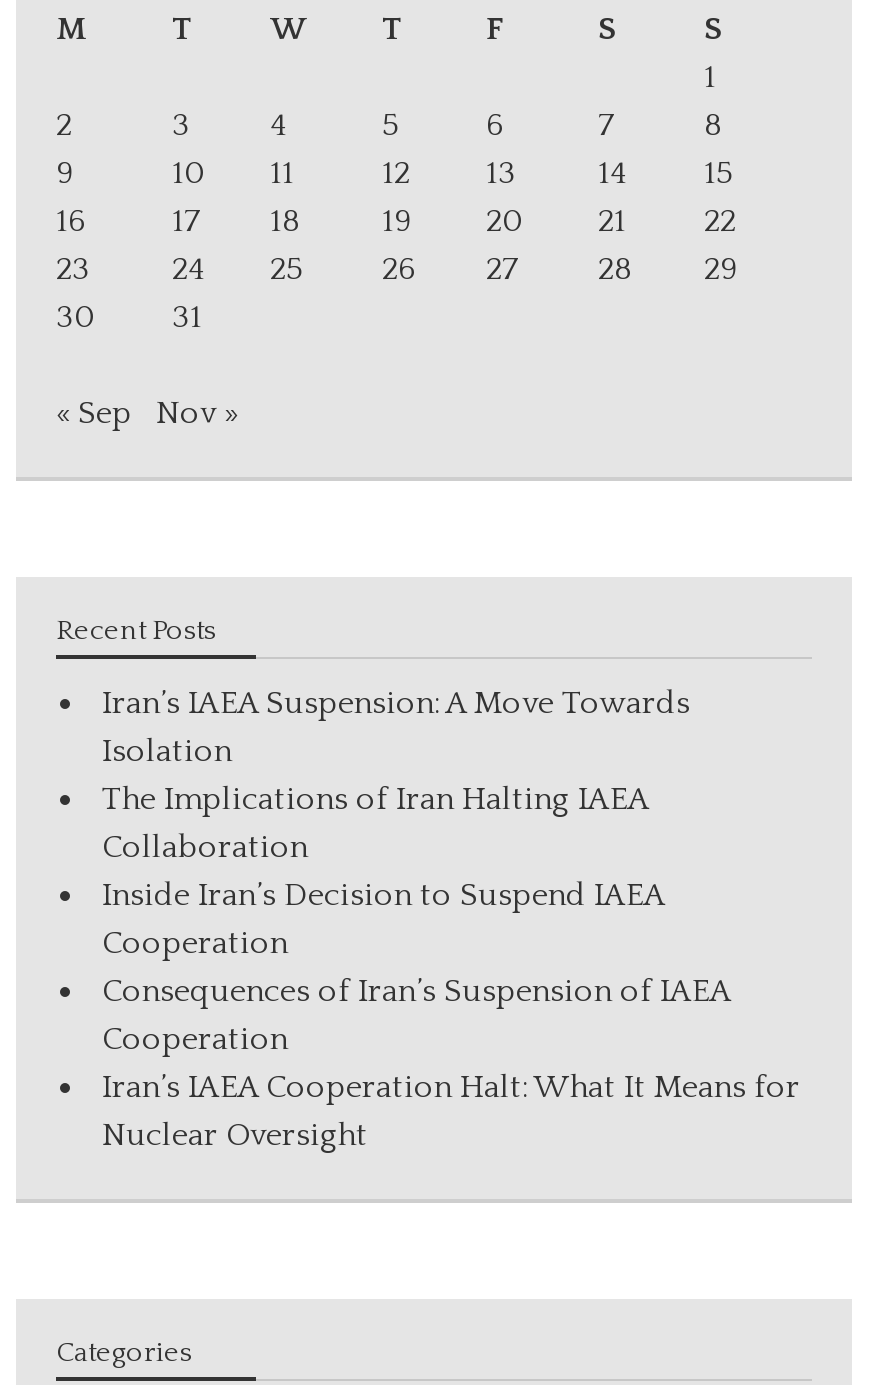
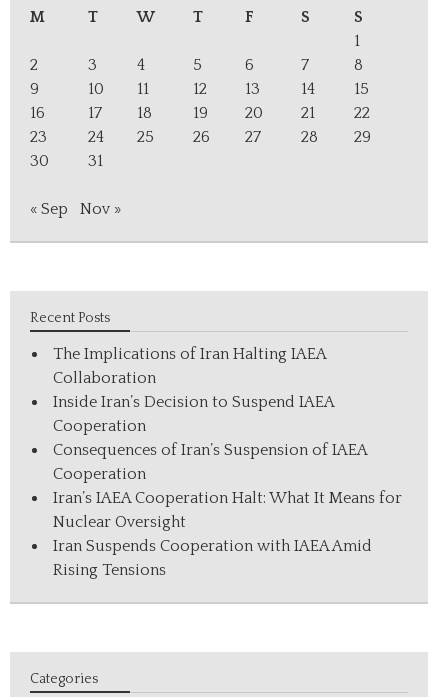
[102,685,690,769] Iran’s IAEA Suspension: A Move Towards | Isolation -> none
moved [102,781,800,1153] -> [53,345,402,531]: The Implications of Iran Halting IAEA | Collaboration | Inside Iran’s Decision to Suspend IAEA | Cooperation | Consequences of Iran’s Suspension of IAEA | Cooperation | Iran’s IAEA Cooperation Halt: What It Means for | Nuclear Oversight
none -> [53,537,372,579] Iran Suspends Cooperation with IAEA Amid | Rising Tensions

